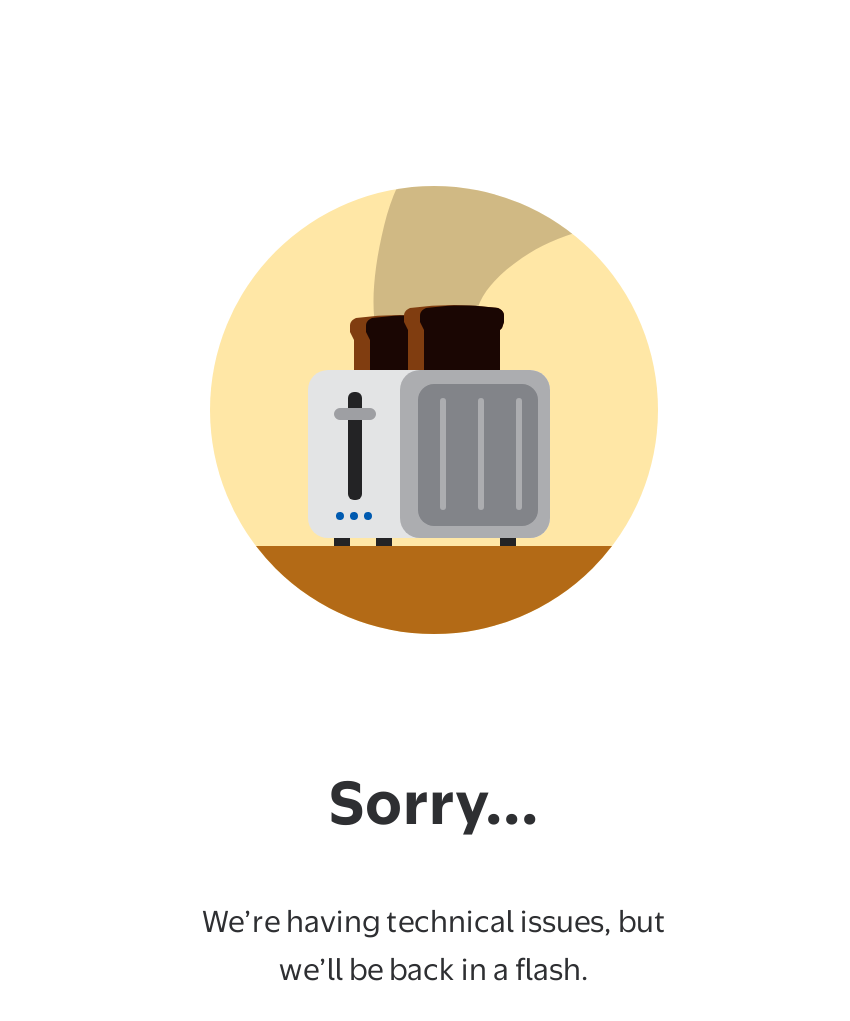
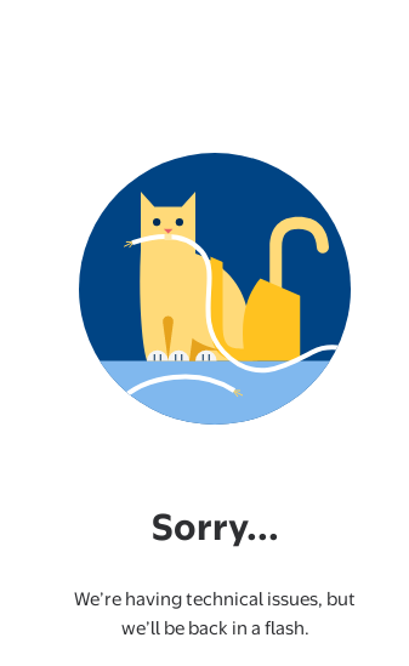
[210,184,658,636] [image] -> [78,152,352,426] [image]

